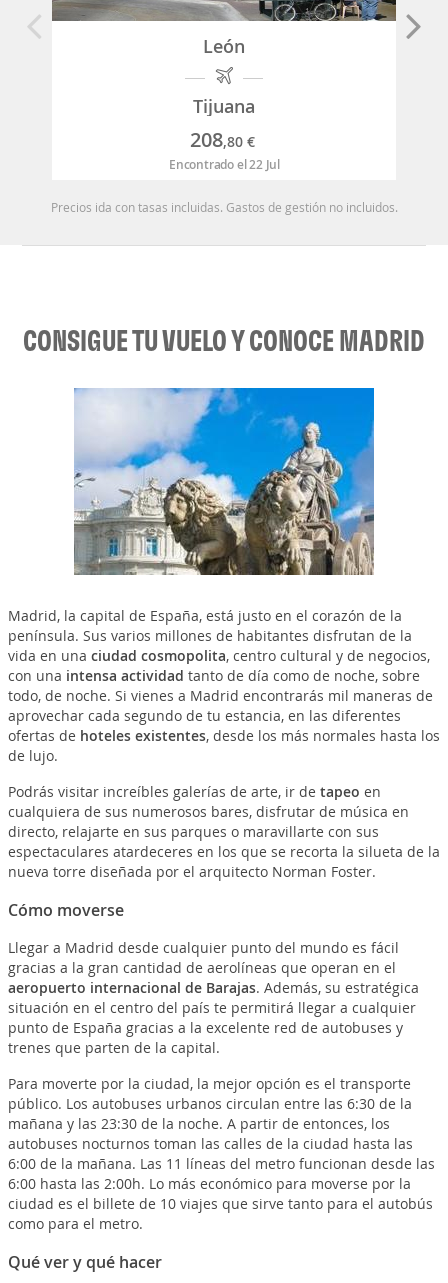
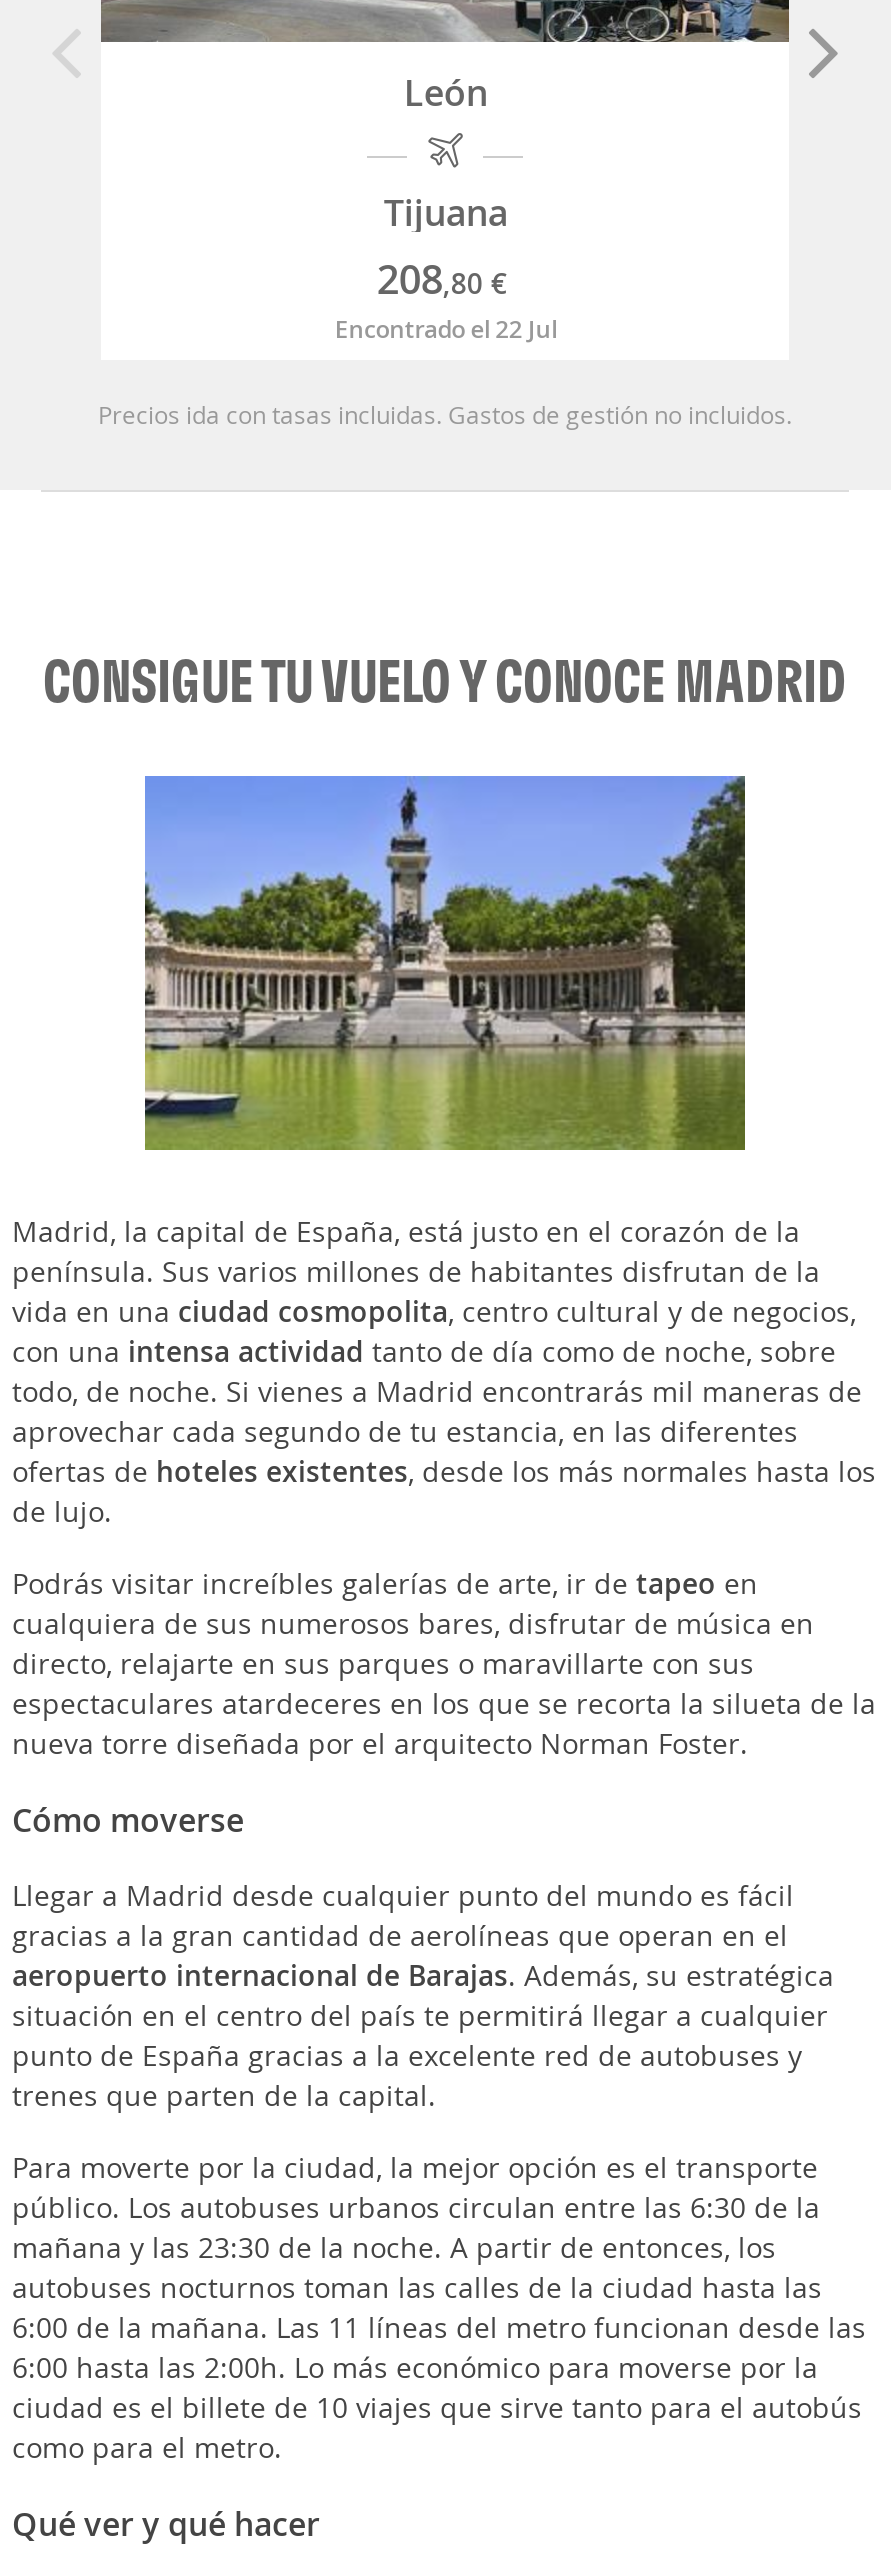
[74,387,375,576] [image] -> [143,774,747,1152] [image]

